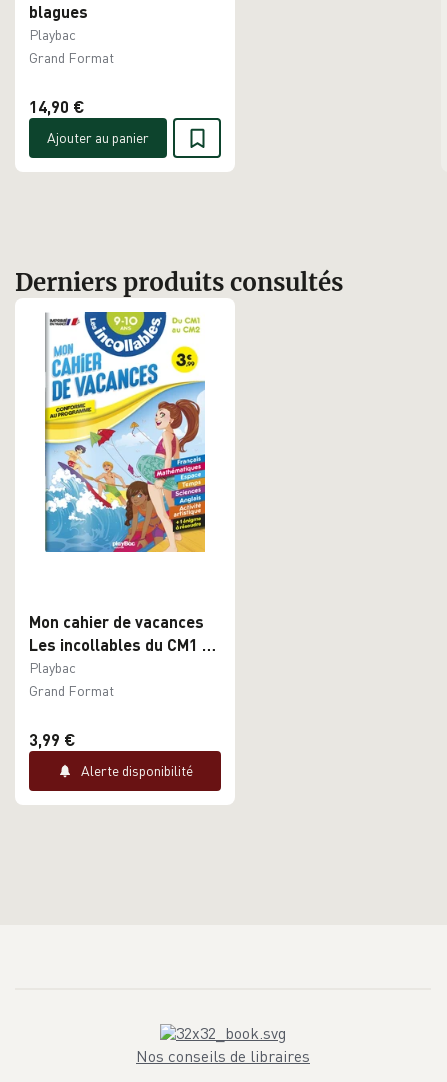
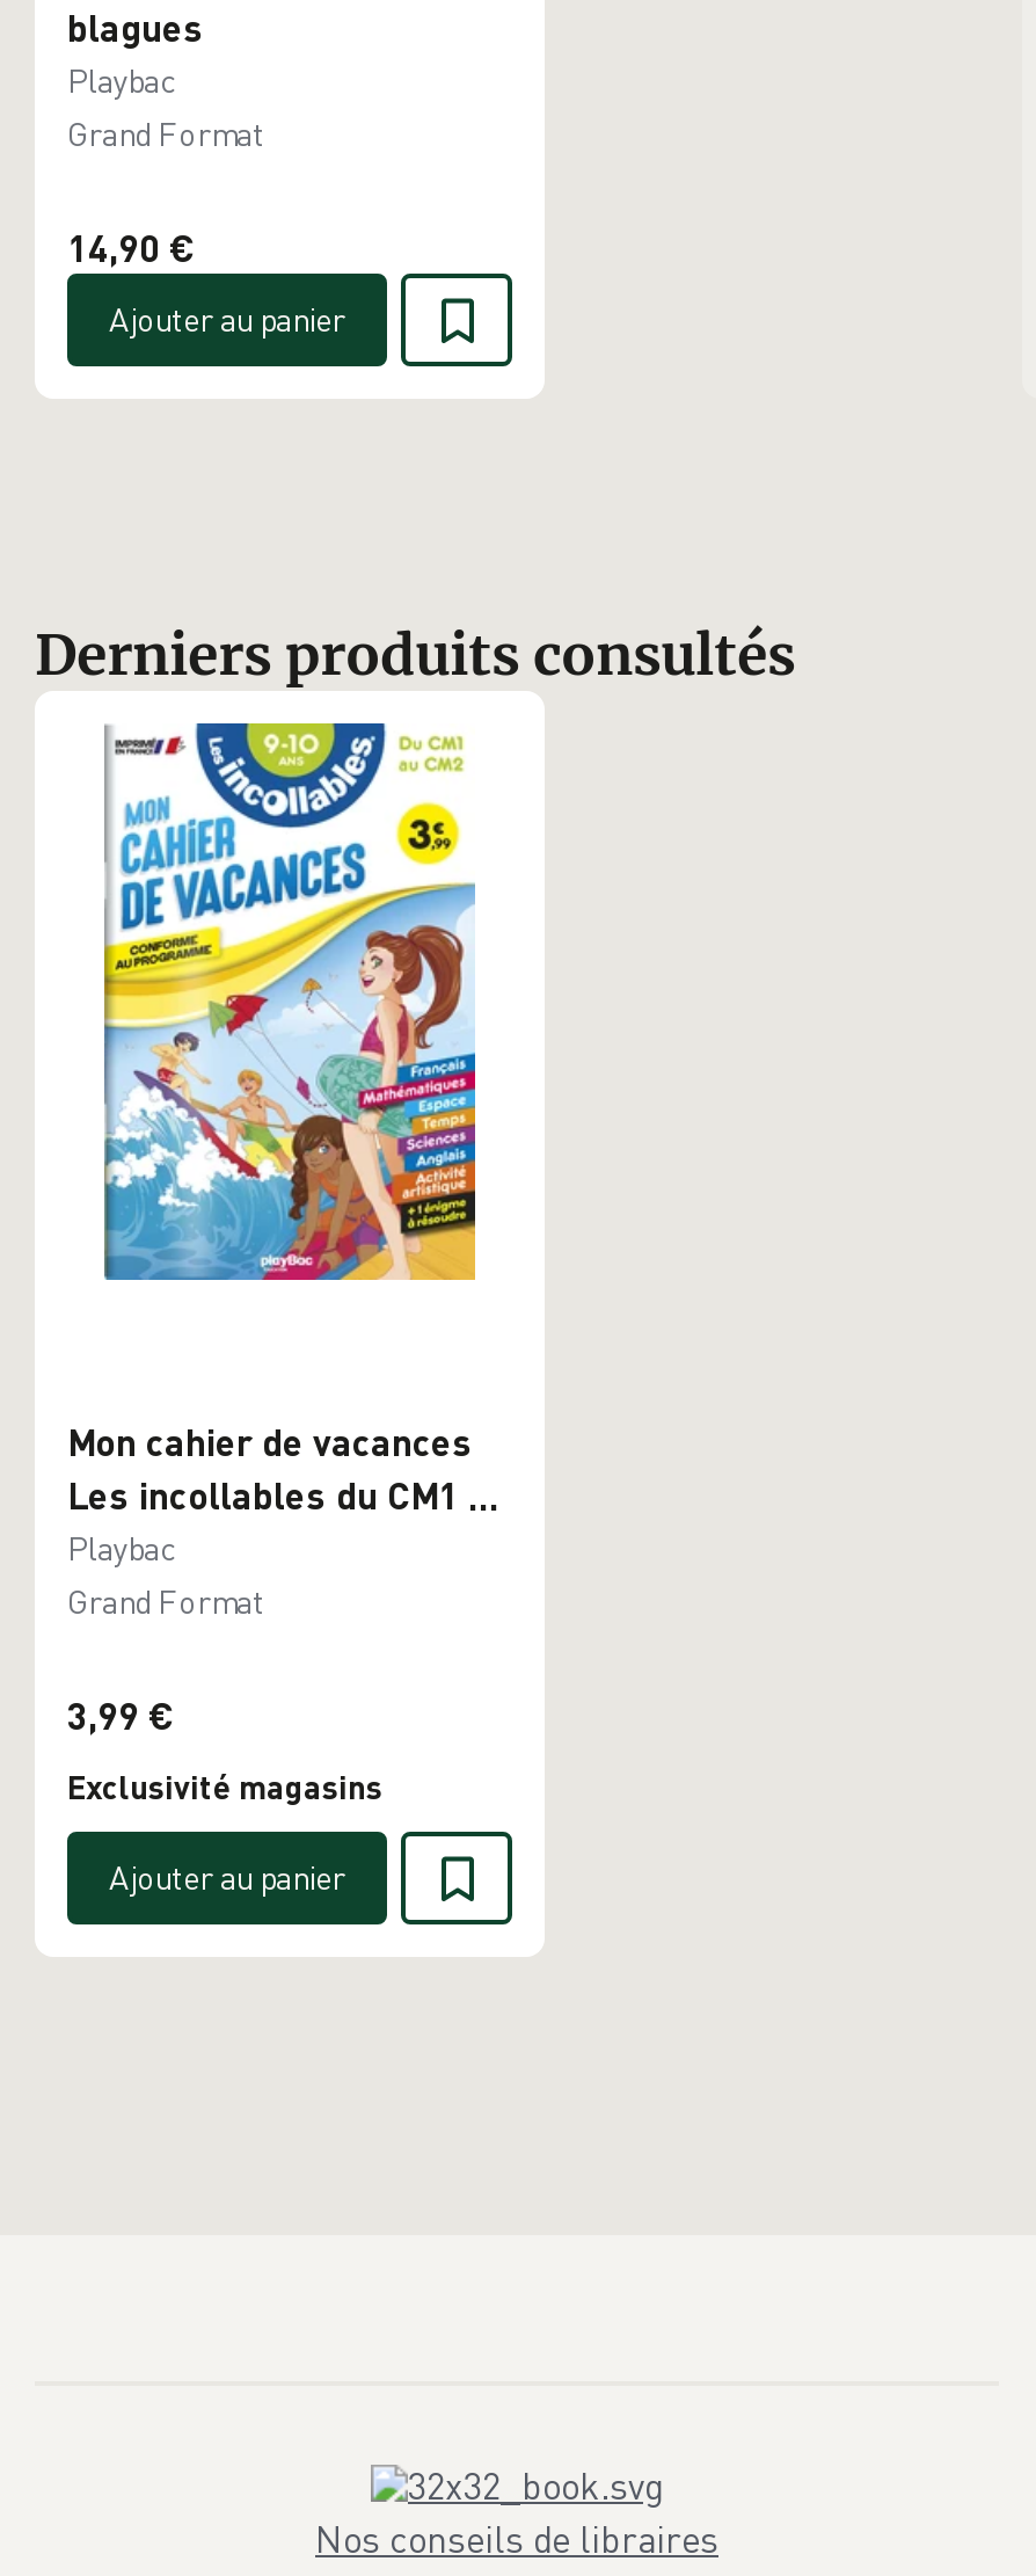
[81,762,193,779] Alerte disponibilité -> [67,1767,382,1897] Exclusivité magasins | Ajouter au panier

